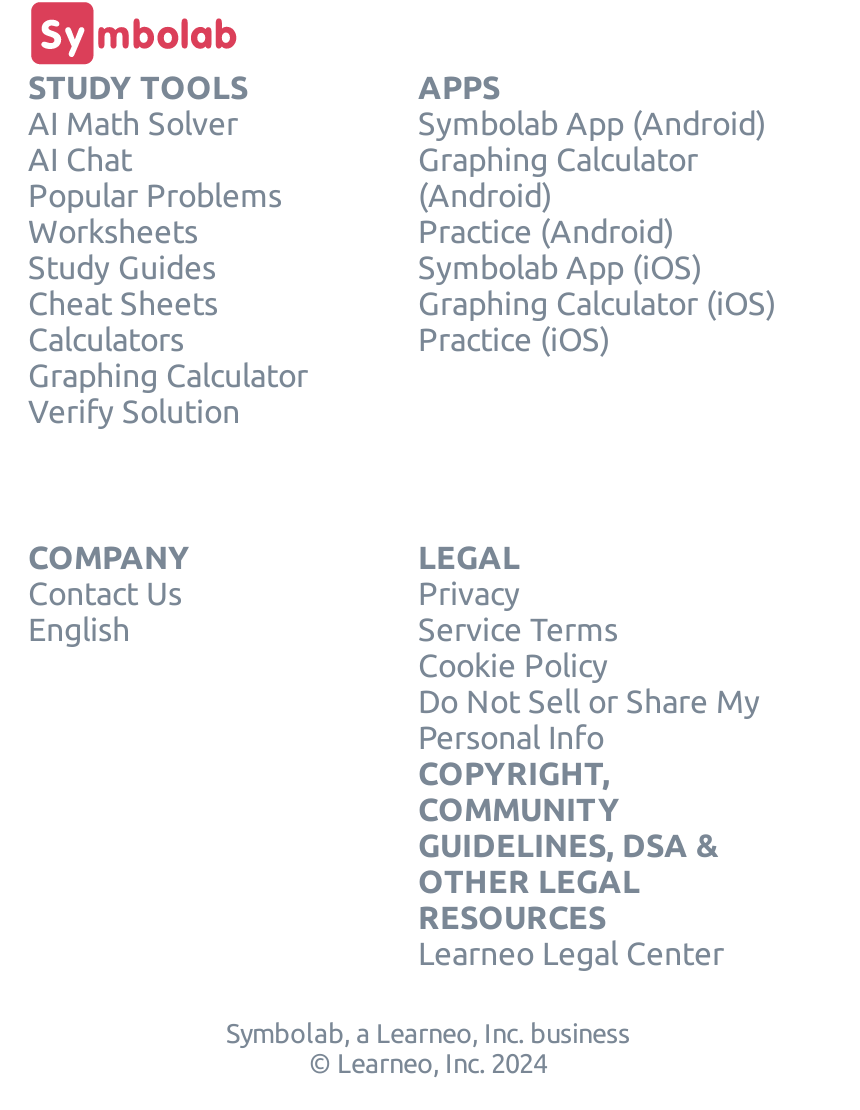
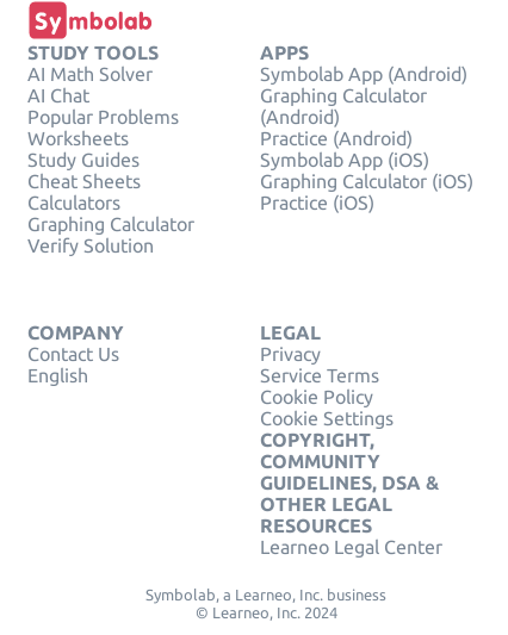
[418,684,760,756] Do Not Sell or Share My | Personal Info -> [260,408,394,429] Cookie Settings

